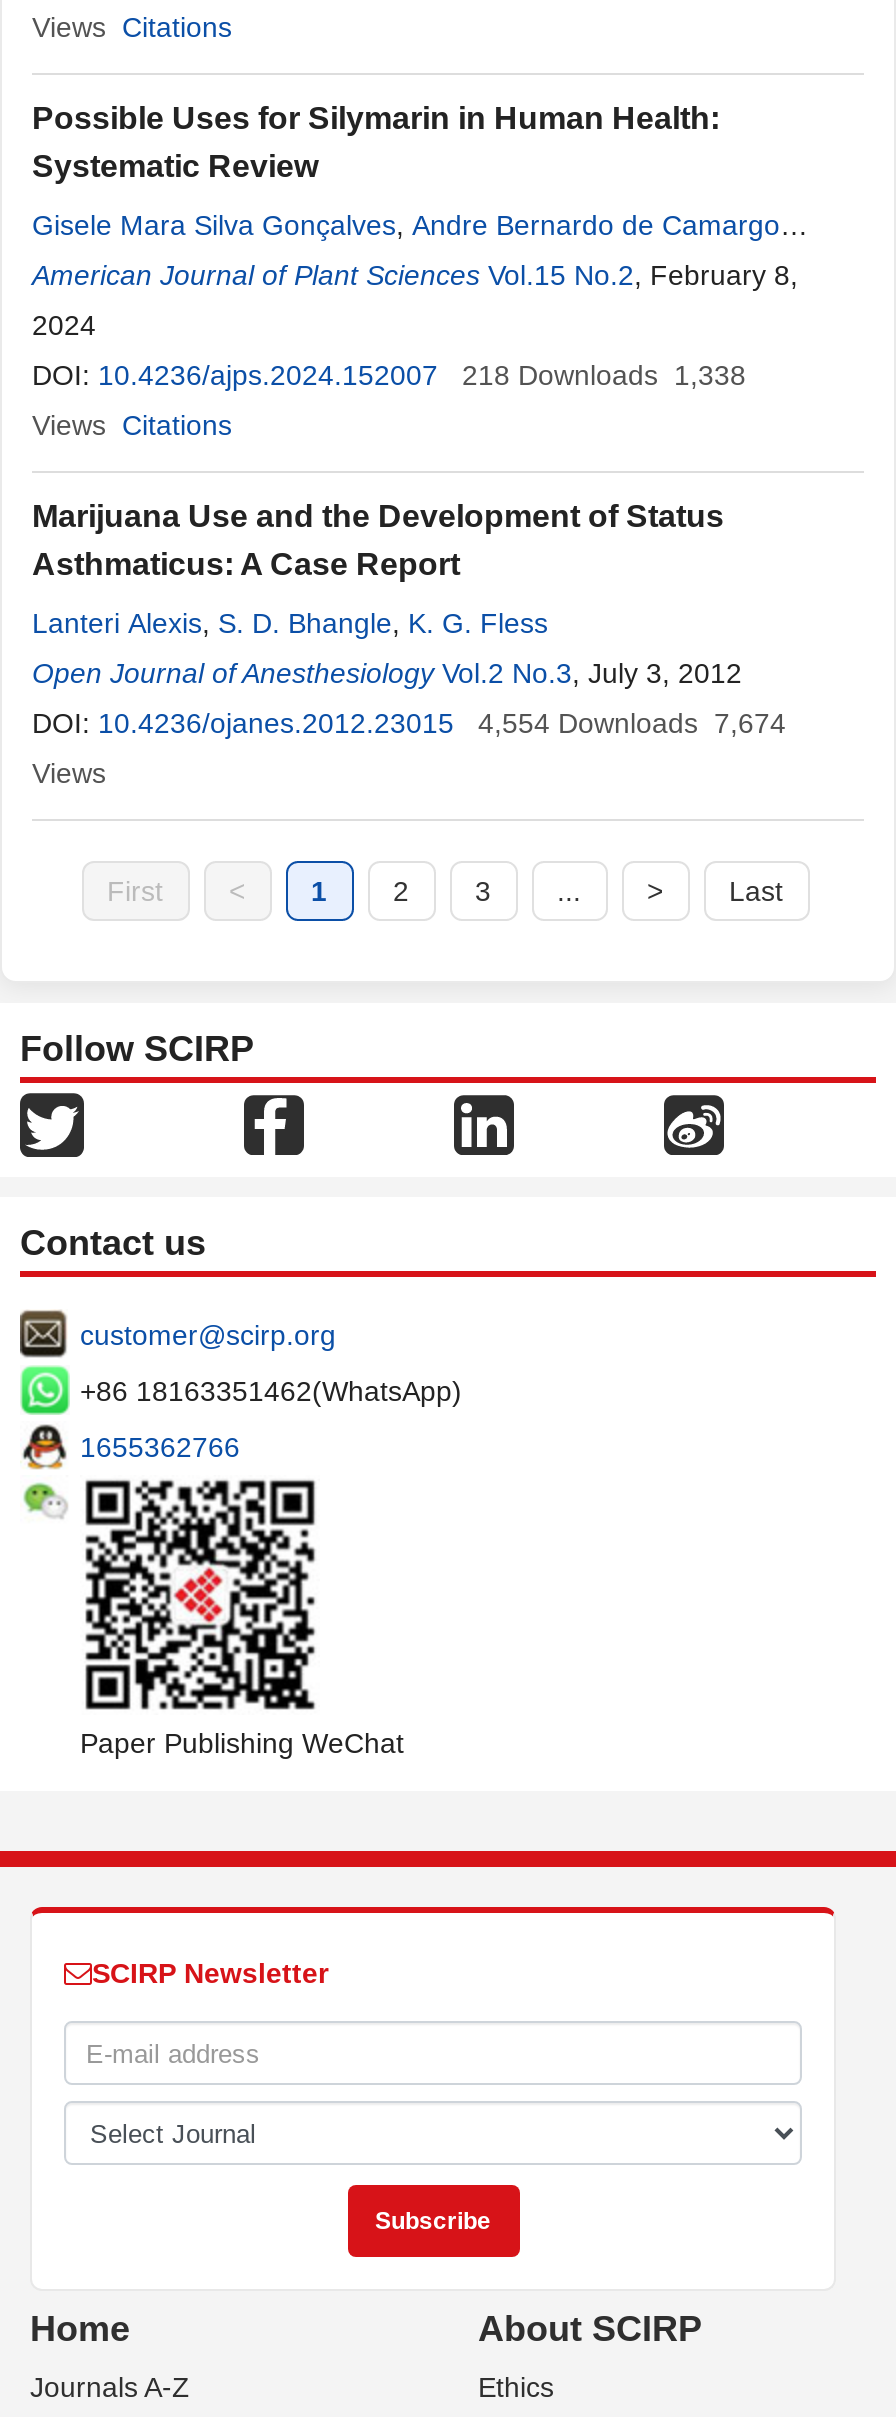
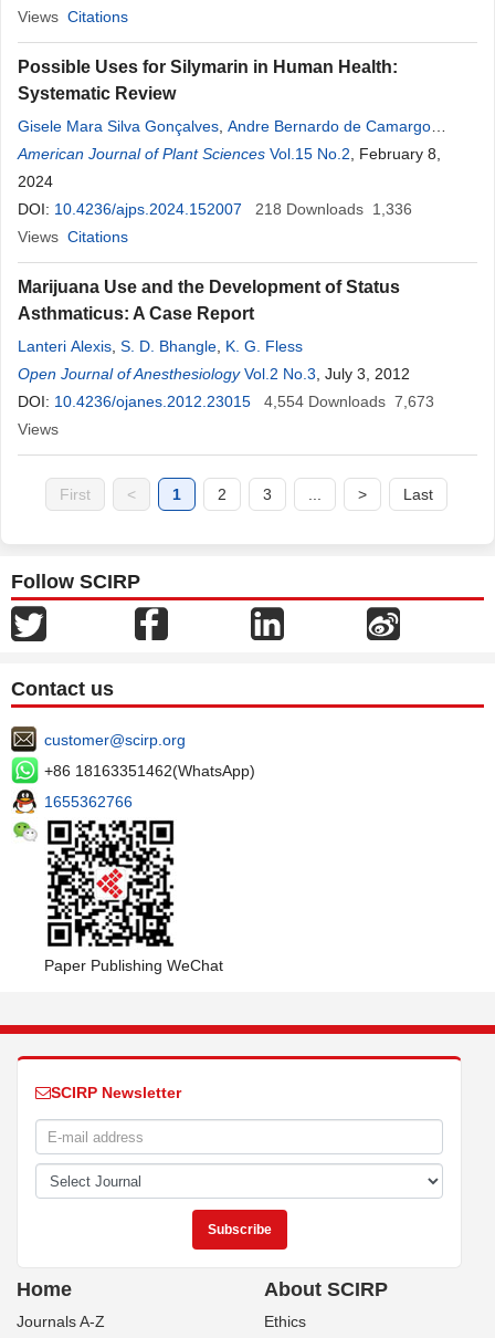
[32,359,746,391] DOI: 10.4236/ajps.2024.152007 218 Downloads 1,338 -> [18,200,412,218] DOI: 10.4236/ajps.2024.152007 218 Downloads 1,336
[32,707,786,739] DOI: 10.4236/ojanes.2012.23015 4,554 Downloads 7,674 -> [18,393,434,410] DOI: 10.4236/ojanes.2012.23015 4,554 Downloads 7,673

